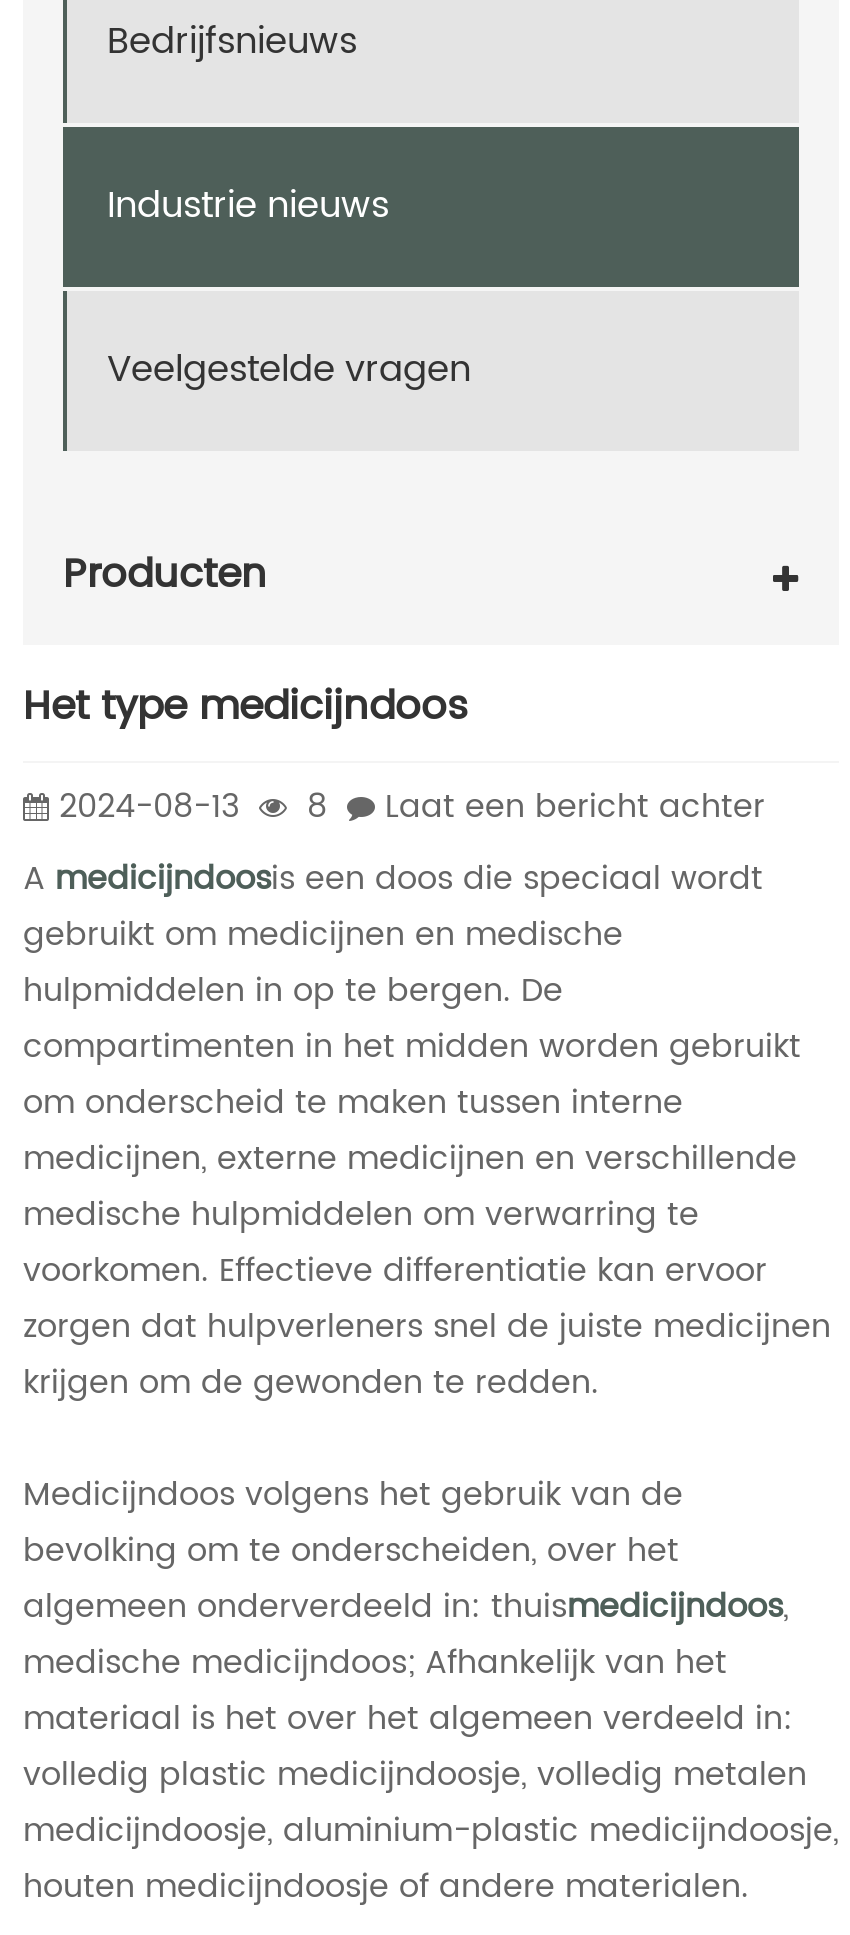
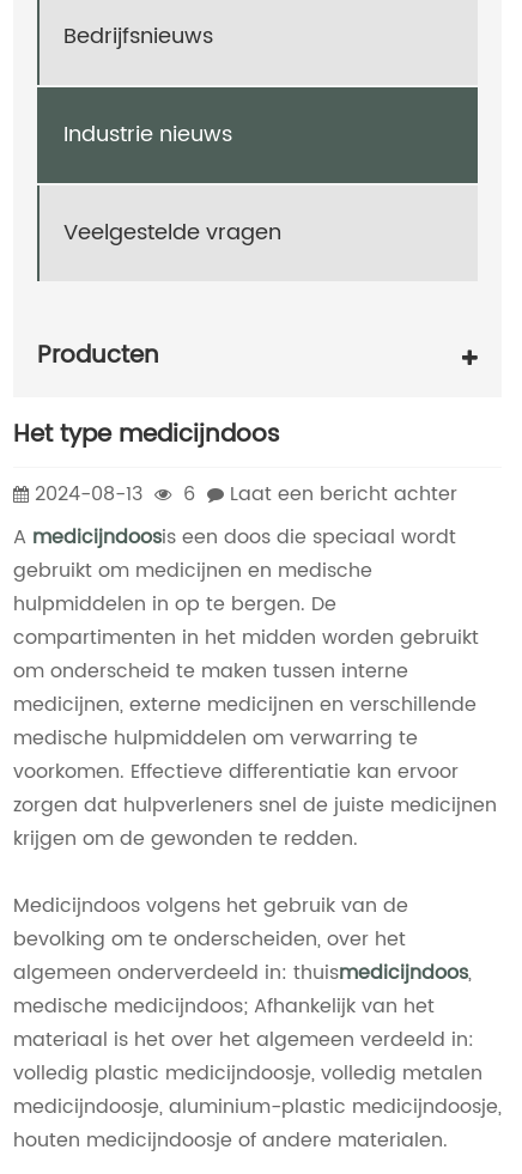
[59,781,765,833] 2024-08-13 8 Laat een bericht achter -> [35,478,457,510] 2024-08-13 6 Laat een bericht achter

